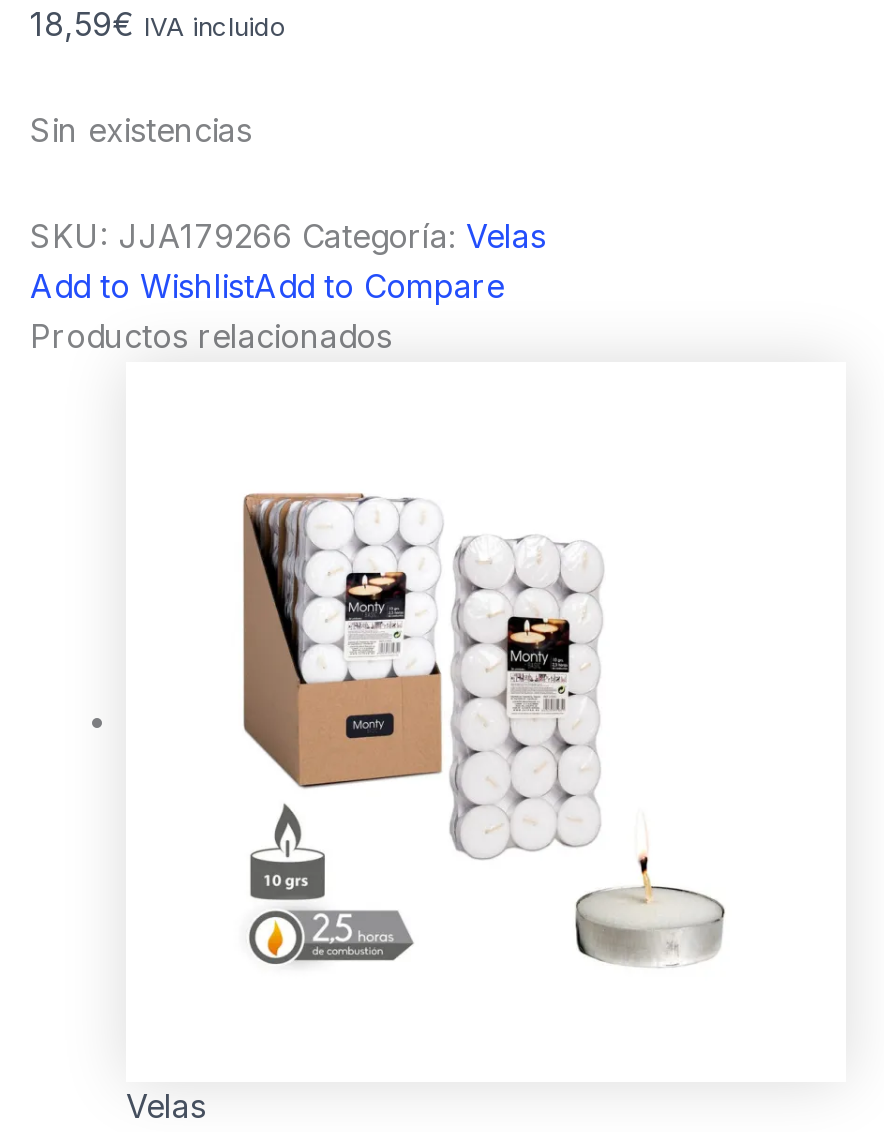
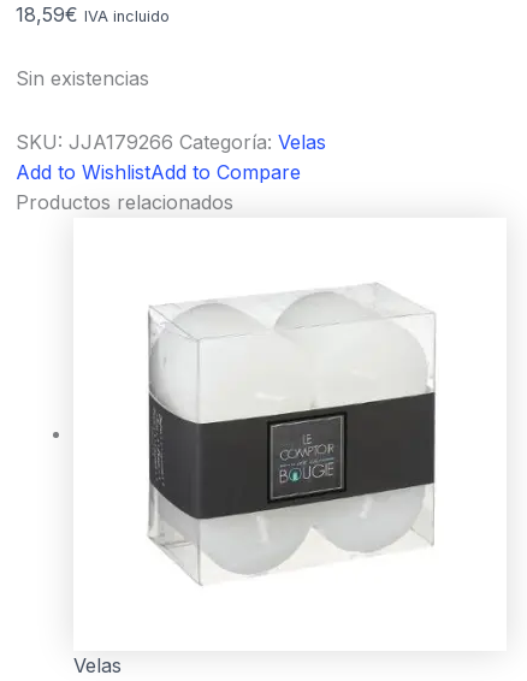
[242,472,728,972] [image] -> [144,283,437,586] [image]

